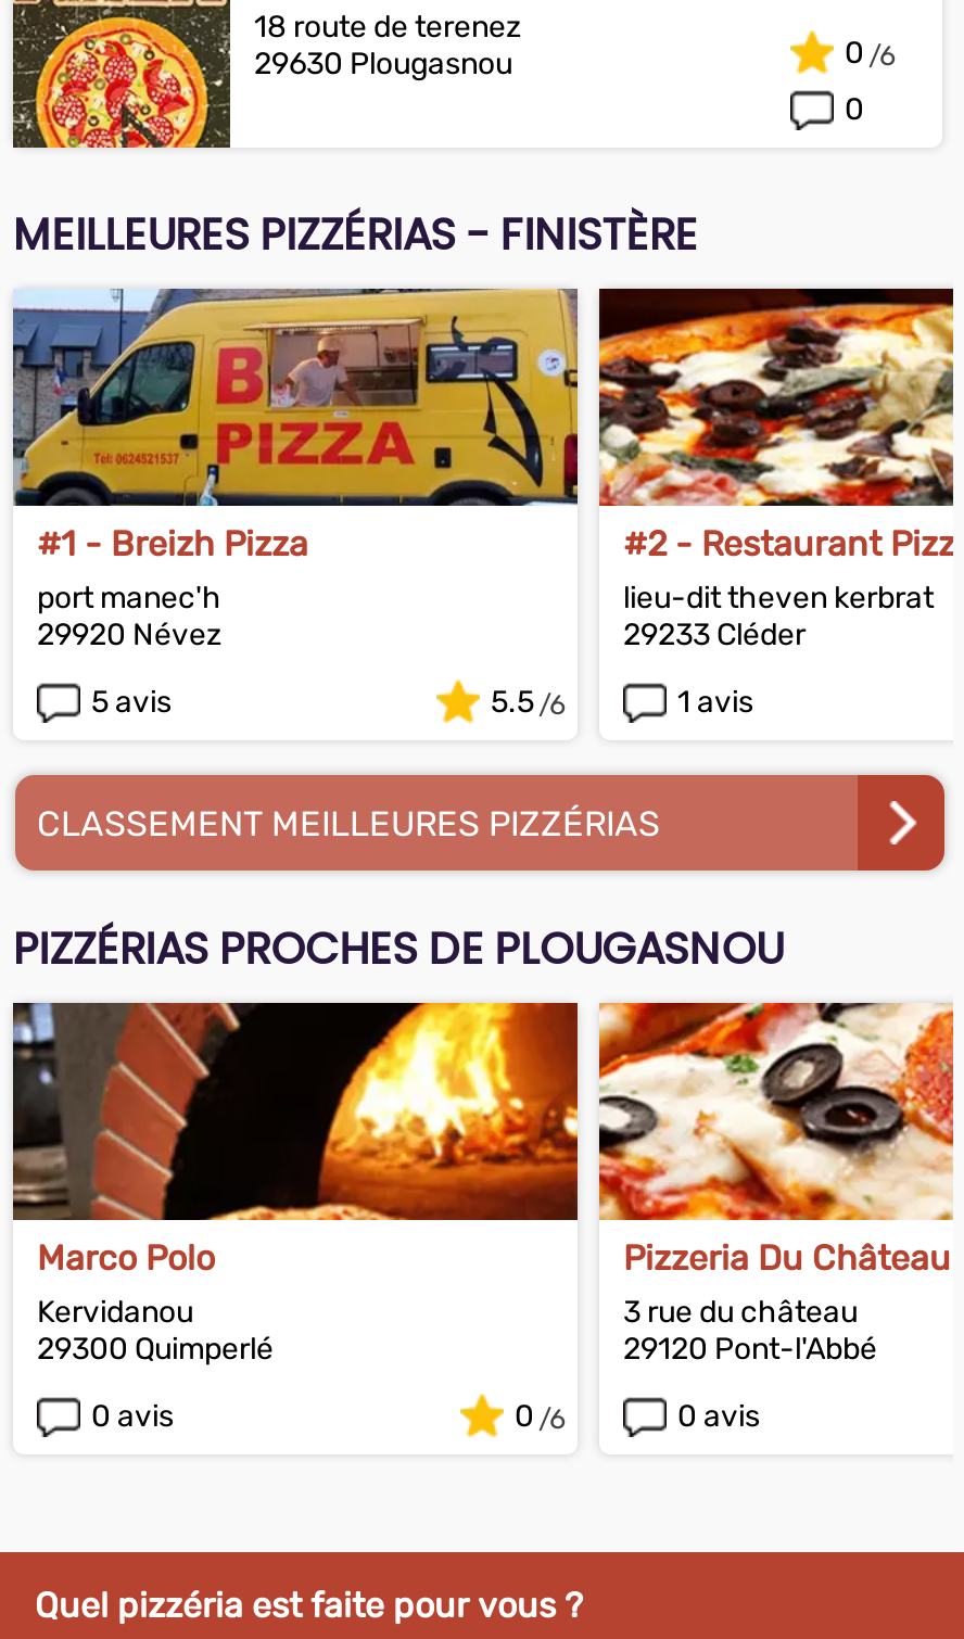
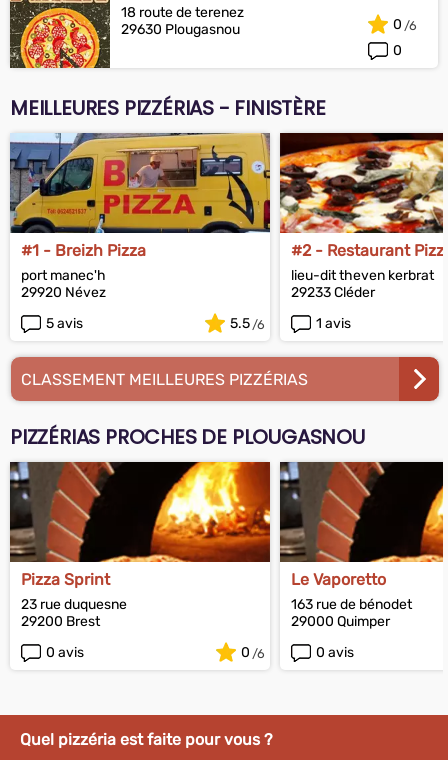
[597,1001,955,1368] [image] | Pizzeria Du Château | 3 rue du château | 29120 Pont-l'Abbé -> [279,461,444,630] [image] | Le Vaporetto | 163 rue de bénodet | 29000 Quimper
[37,1237,274,1368] Marco Polo | Kervidanou | 29300 Quimperlé -> [21,570,127,630] Pizza Sprint | 23 rue duquesne | 29200 Brest

